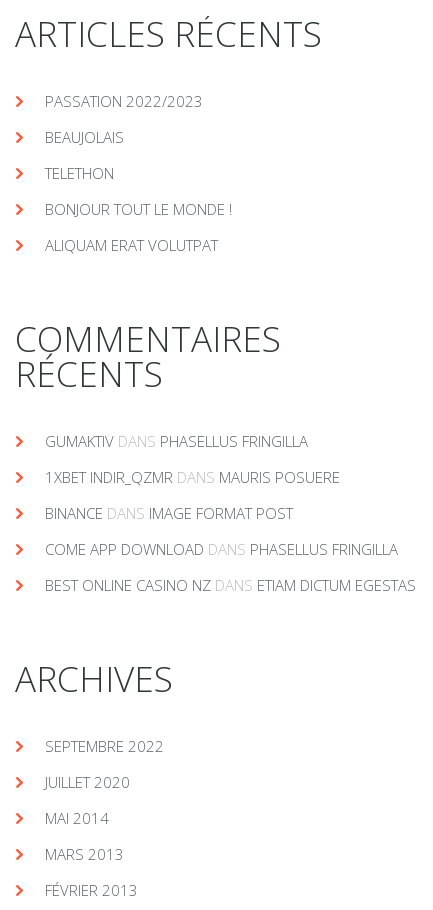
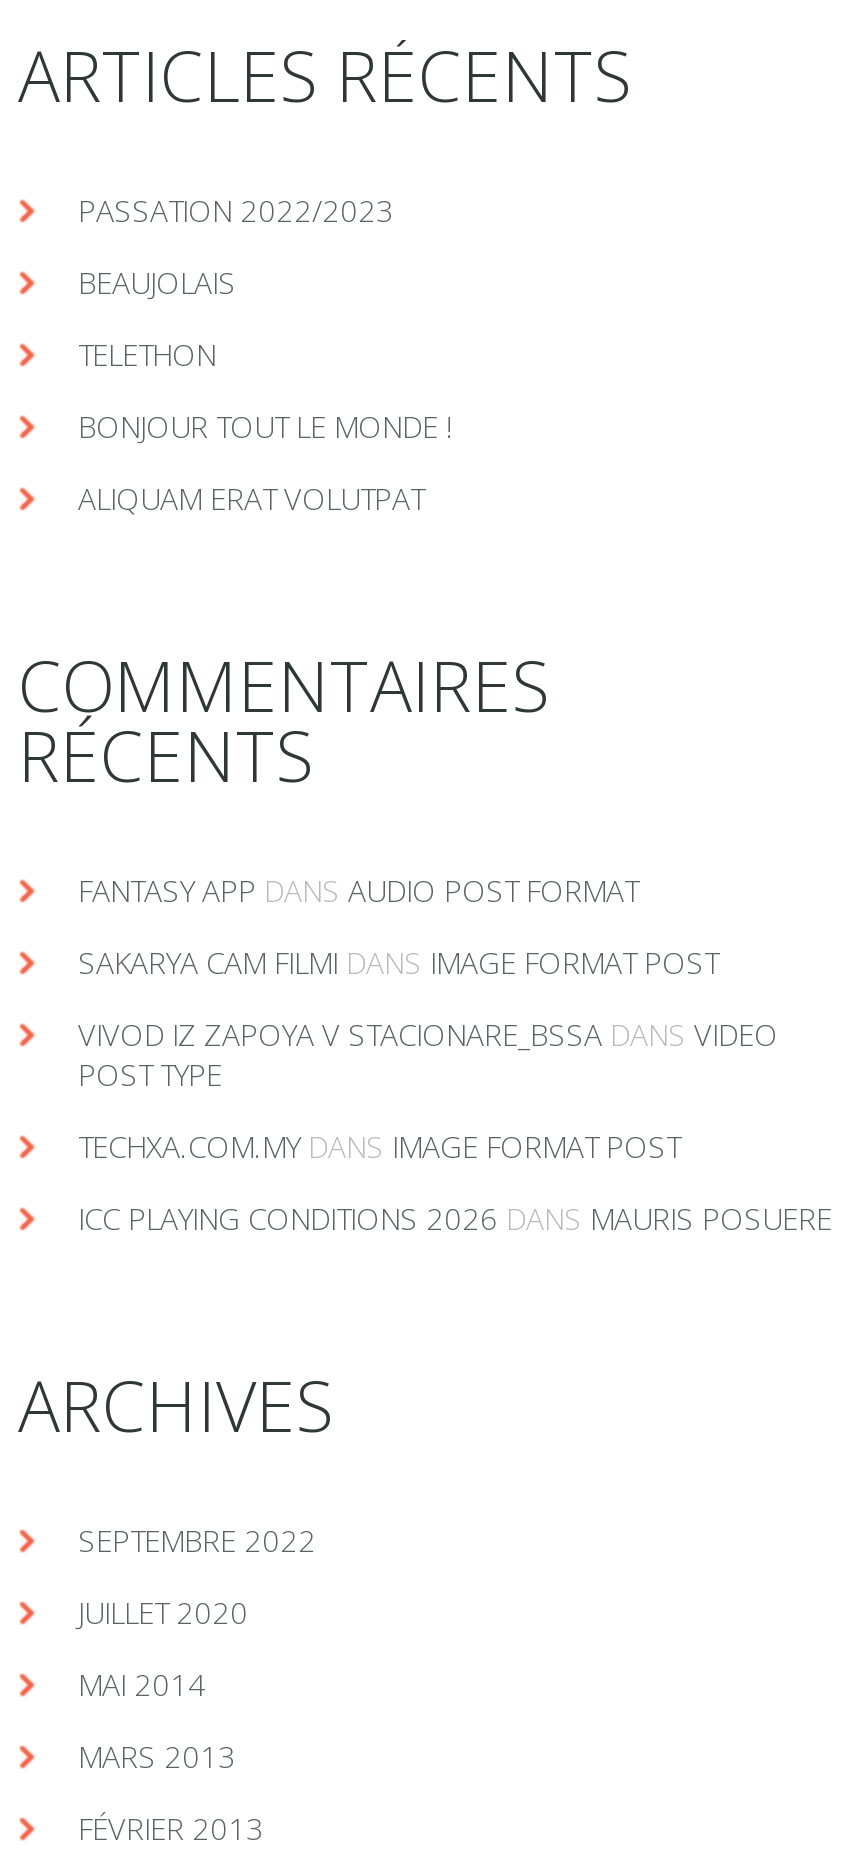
[45,431,308,451] GUMAKTIV DANS PHASELLUS FRINGILLA -> [78,871,638,911] FANTASY APP DANS AUDIO POST FORMAT
[45,467,340,487] 1XBET INDIR_QZMR DANS MAURIS POSUERE -> [78,943,718,983] SAKARYA CAM FILMI DANS IMAGE FORMAT POST
[45,503,293,523] BINANCE DANS IMAGE FORMAT POST -> [78,1015,778,1095] VIVOD IZ ZAPOYA V STACIONARE_BSSA DANS VIDEO | POST TYPE
[45,539,398,559] COME APP DOWNLOAD DANS PHASELLUS FRINGILLA -> [78,1127,680,1167] TECHXA.COM.MY DANS IMAGE FORMAT POST
[45,575,416,595] BEST ONLINE CASINO NZ DANS ETIAM DICTUM EGESTAS -> [78,1199,832,1239] ICC PLAYING CONDITIONS 2026 DANS MAURIS POSUERE

